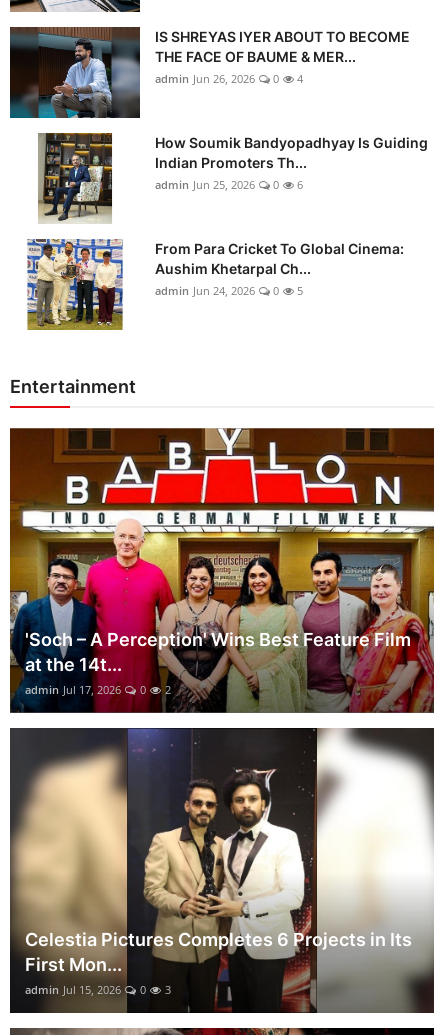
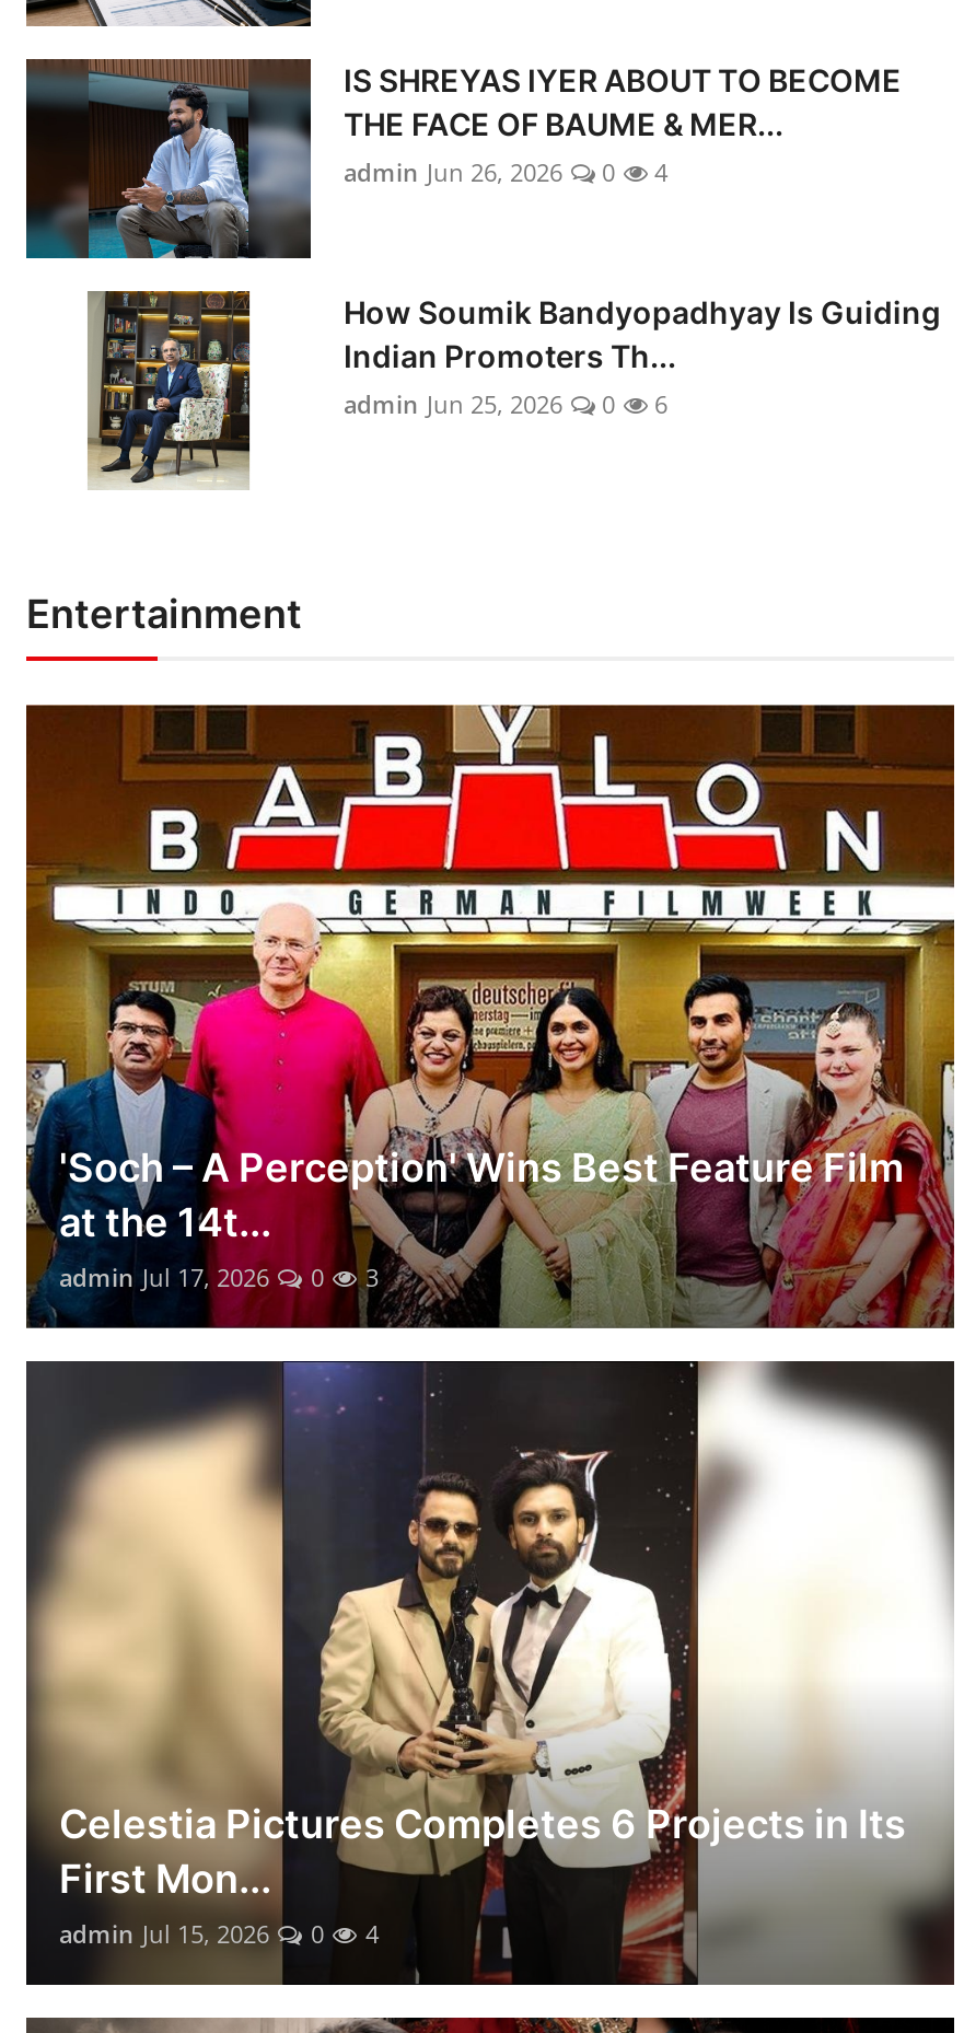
[26,238,404,331] [image] | From Para Cricket To Global Cinema: | Aushim Khetarpal Ch... | admin Jun 24, 2026 | 0 | 5 -> none
[25,682,171,697] admin Jul 17, 2026 0 2 -> [59,1261,379,1293] admin Jul 17, 2026 0 3
[25,982,171,997] admin Jul 15, 2026 0 3 -> [59,1917,379,1950] admin Jul 15, 2026 0 4

